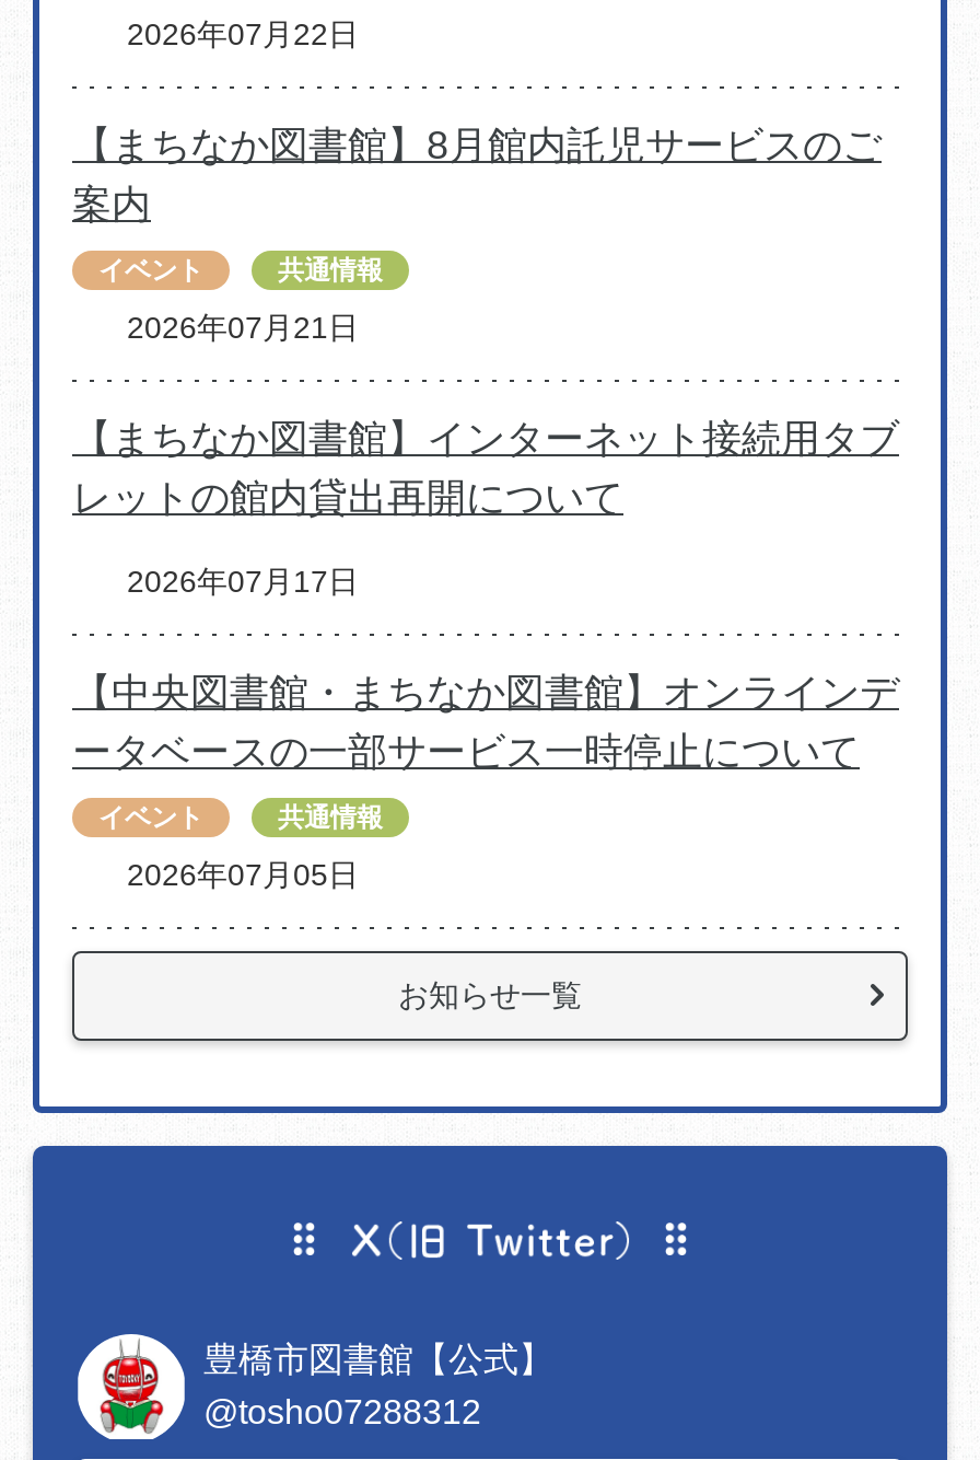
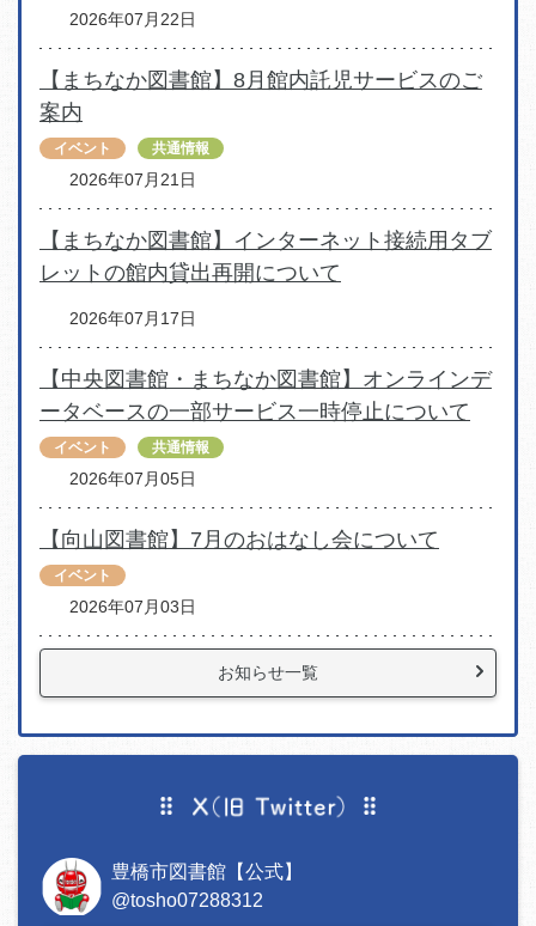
none -> [39,527,439,616] 【向山図書館】7月のおはなし会について | イベント | 2026年07月03日

